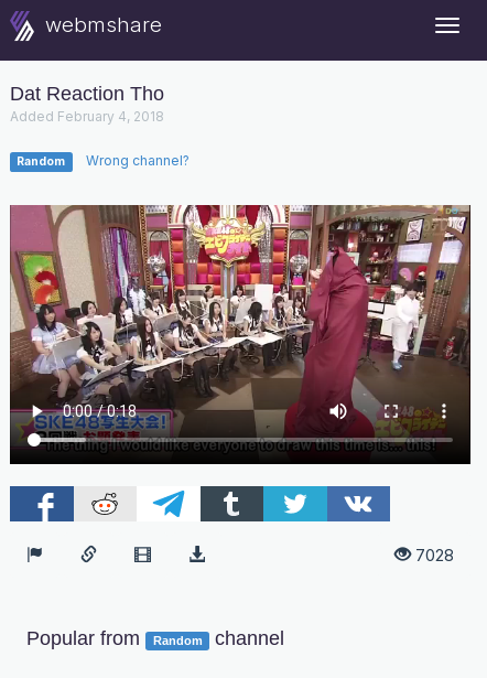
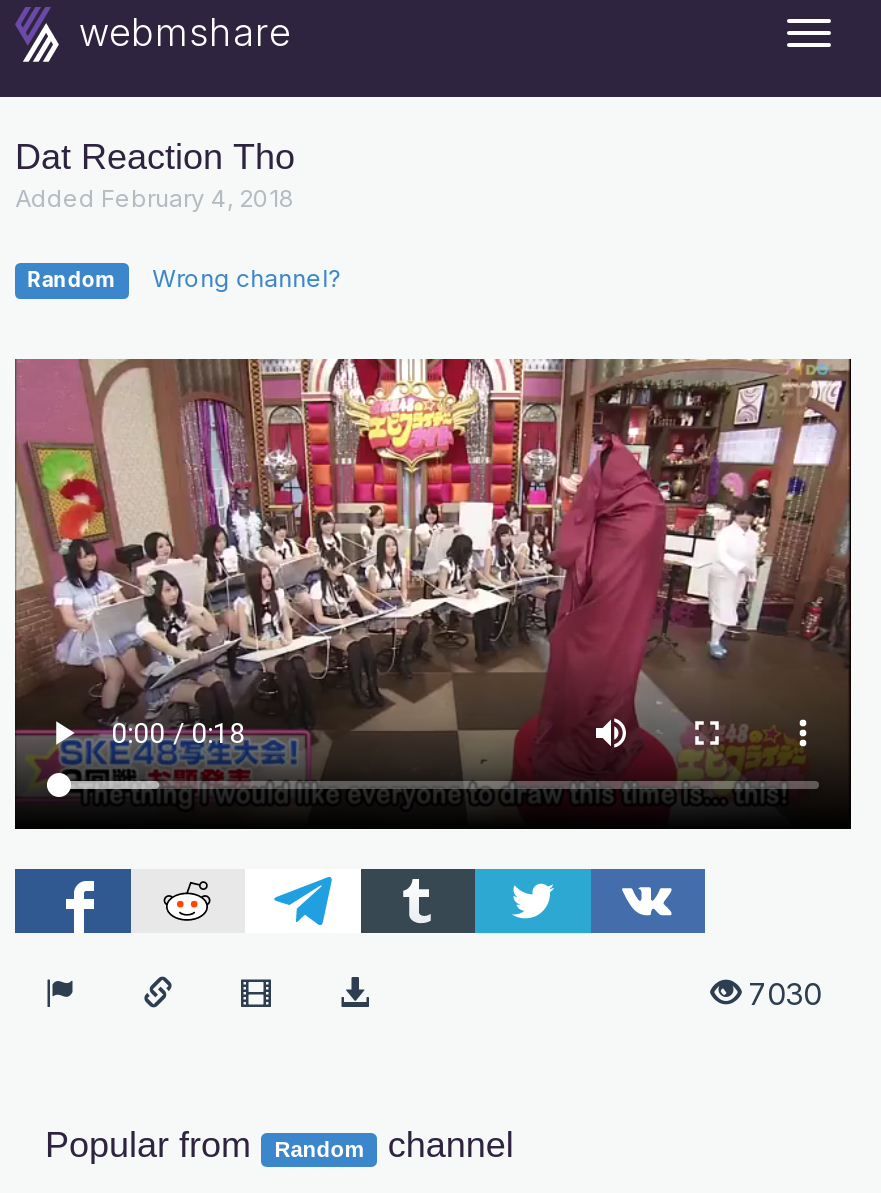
[411,544,454,565] 7028 -> [741,974,821,1012] 7030

